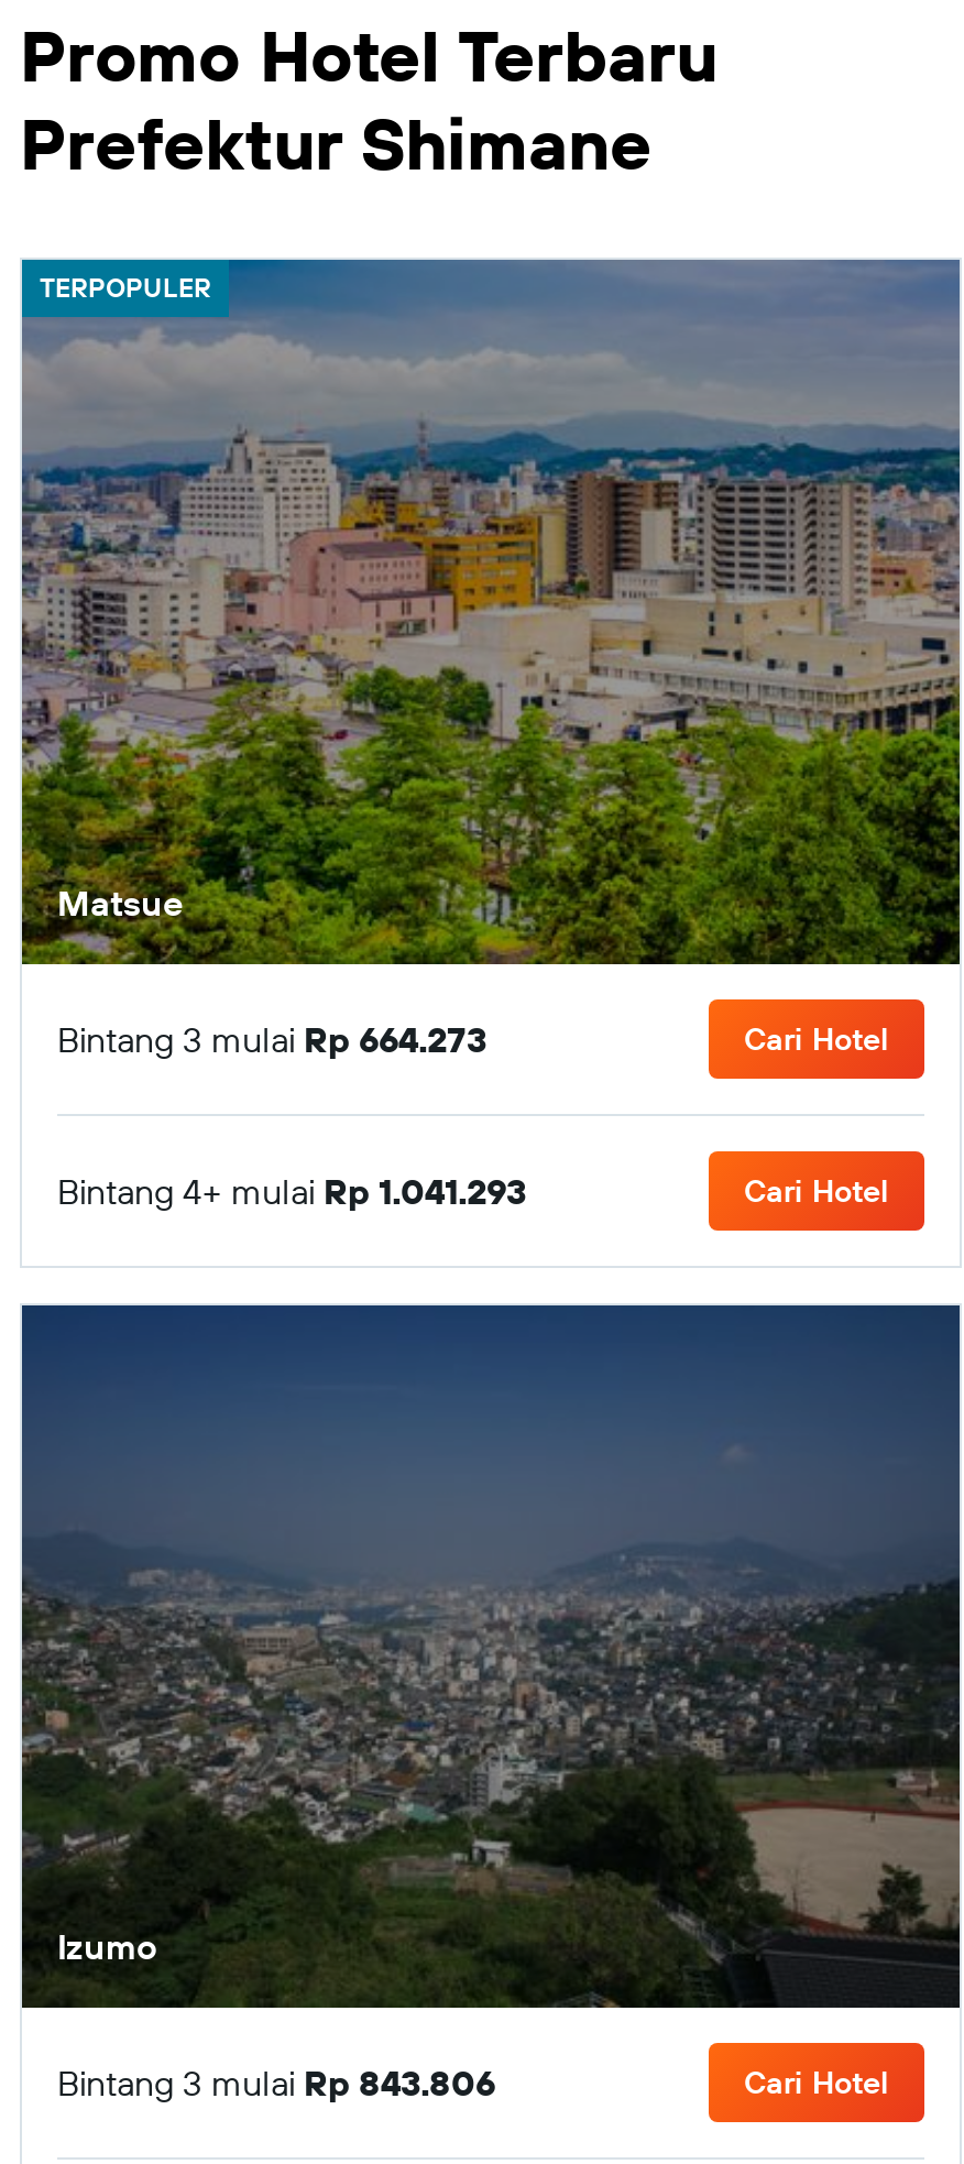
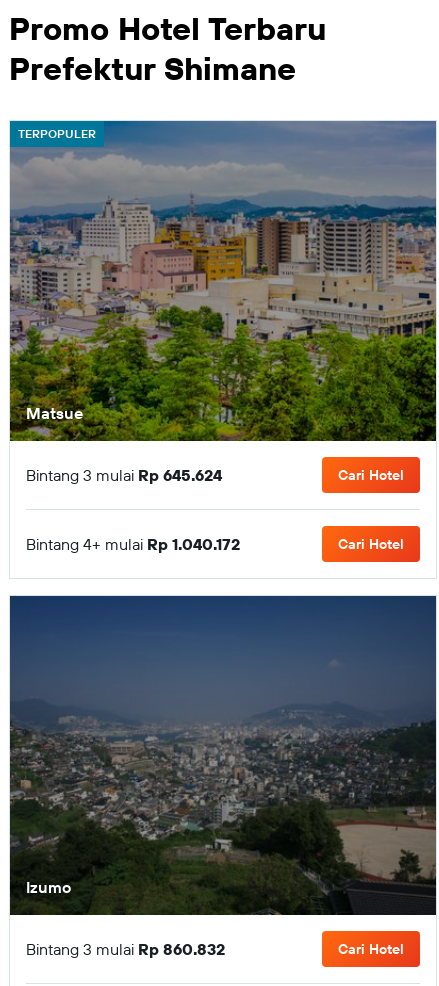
[57,1016,486,1060] Bintang 3 mulai Rp 664.273 -> [26,464,222,484] Bintang 3 mulai Rp 645.624
[57,1168,526,1212] Bintang 4+ mulai Rp 1.041.293 -> [26,533,240,553] Bintang 4+ mulai Rp 1.040.172
[57,2061,495,2105] Bintang 3 mulai Rp 843.806 -> [26,939,225,959] Bintang 3 mulai Rp 860.832

